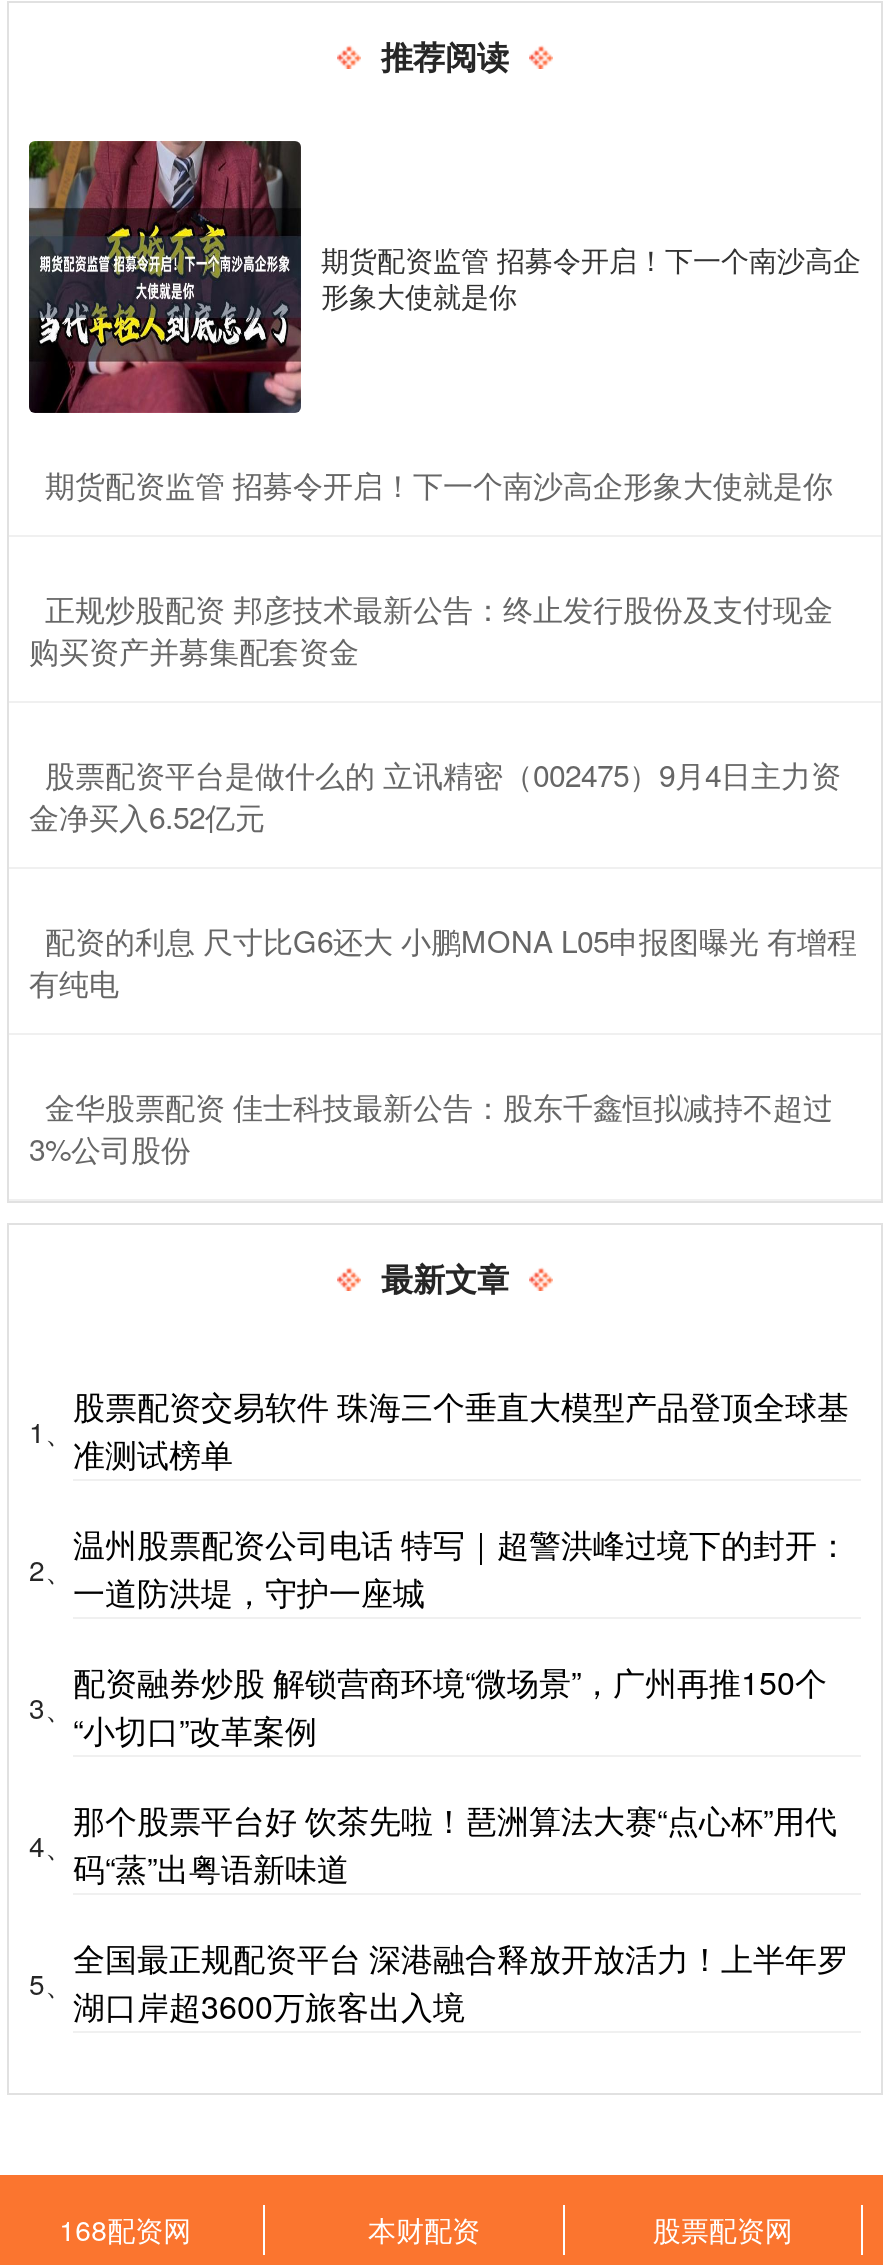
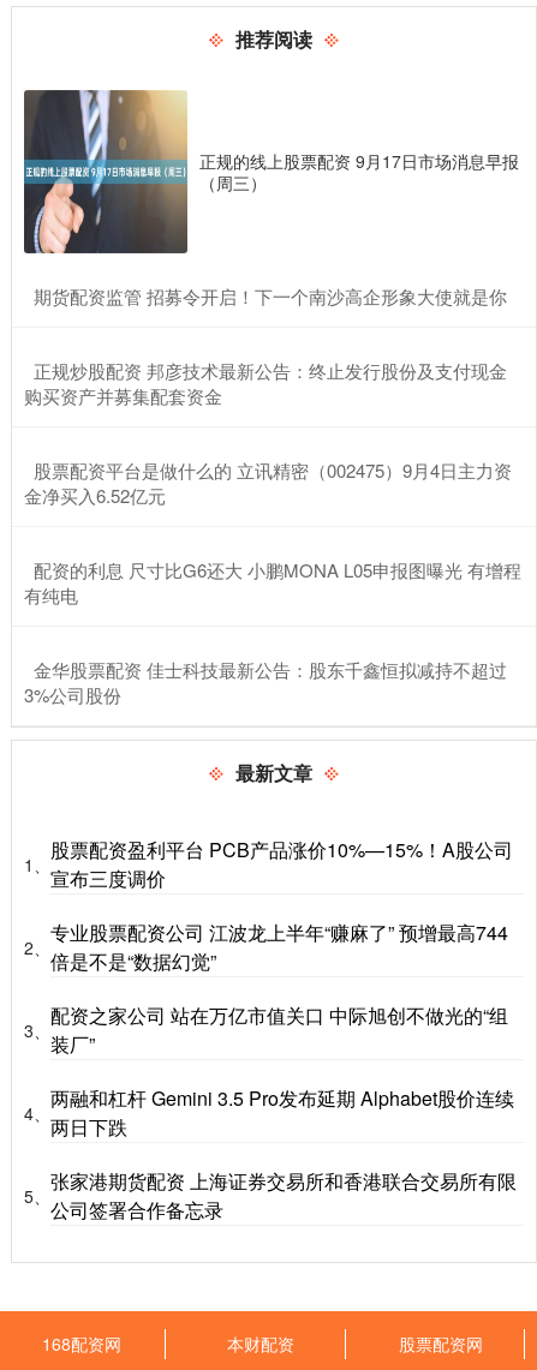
[29,139,861,415] [image] | 期货配资监管 招募令开启！下一个南沙高企 | 形象大使就是你 -> [23,89,519,255] [image] | 正规的线上股票配资 9月17日市场消息早报 | （周三）
[73,1382,849,1476] 股票配资交易软件 珠海三个垂直大模型产品登顶全球基 | 准测试榜单 -> [50,835,513,892] 股票配资盈利平台 PCB产品涨价10%—15%！A股公司 | 宣布三度调价
[73,1520,849,1614] 温州股票配资公司电话 特写｜超警洪峰过境下的封开： | 一道防洪堤，守护一座城 -> [50,918,508,975] 专业股票配资公司 江波龙上半年“赚麻了” 预增最高744 | 倍是不是“数据幻觉”
[73,1658,827,1752] 配资融券炒股 解锁营商环境“微场景”，广州再推150个 | “小切口”改革案例 -> [50,1001,508,1057] 配资之家公司 站在万亿市值关口 中际旭创不做光的“组 | 装厂”
[73,1796,837,1890] 那个股票平台好 饮茶先啦！琶洲算法大赛“点心杯”用代 | 码“蒸”出粤语新味道 -> [50,1084,514,1140] 两融和杠杆 Gemini 3.5 Pro发布延期 Alphabet股价连续 | 两日下跌
[73,1934,849,2028] 全国最正规配资平台 深港融合释放开放活力！上半年罗 | 湖口岸超3600万旅客出入境 -> [50,1167,517,1223] 张家港期货配资 上海证券交易所和香港联合交易所有限 | 公司签署合作备忘录

